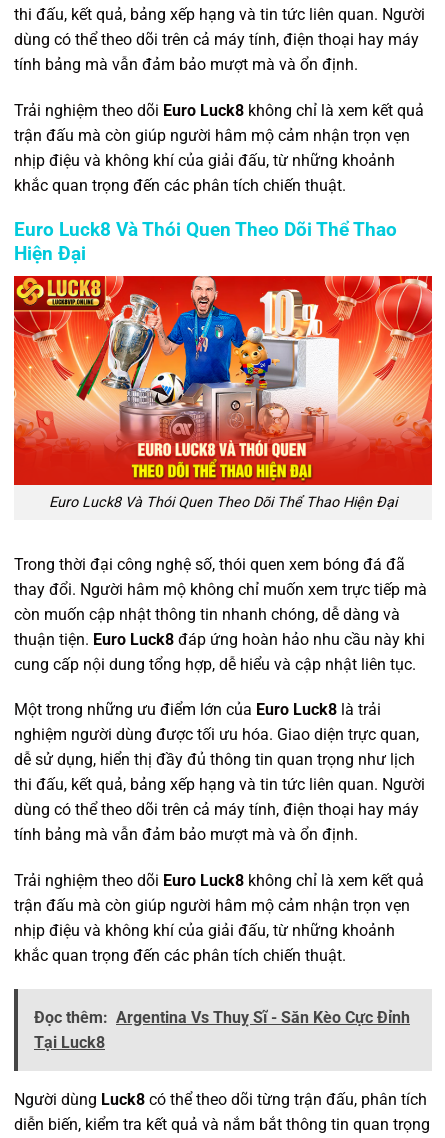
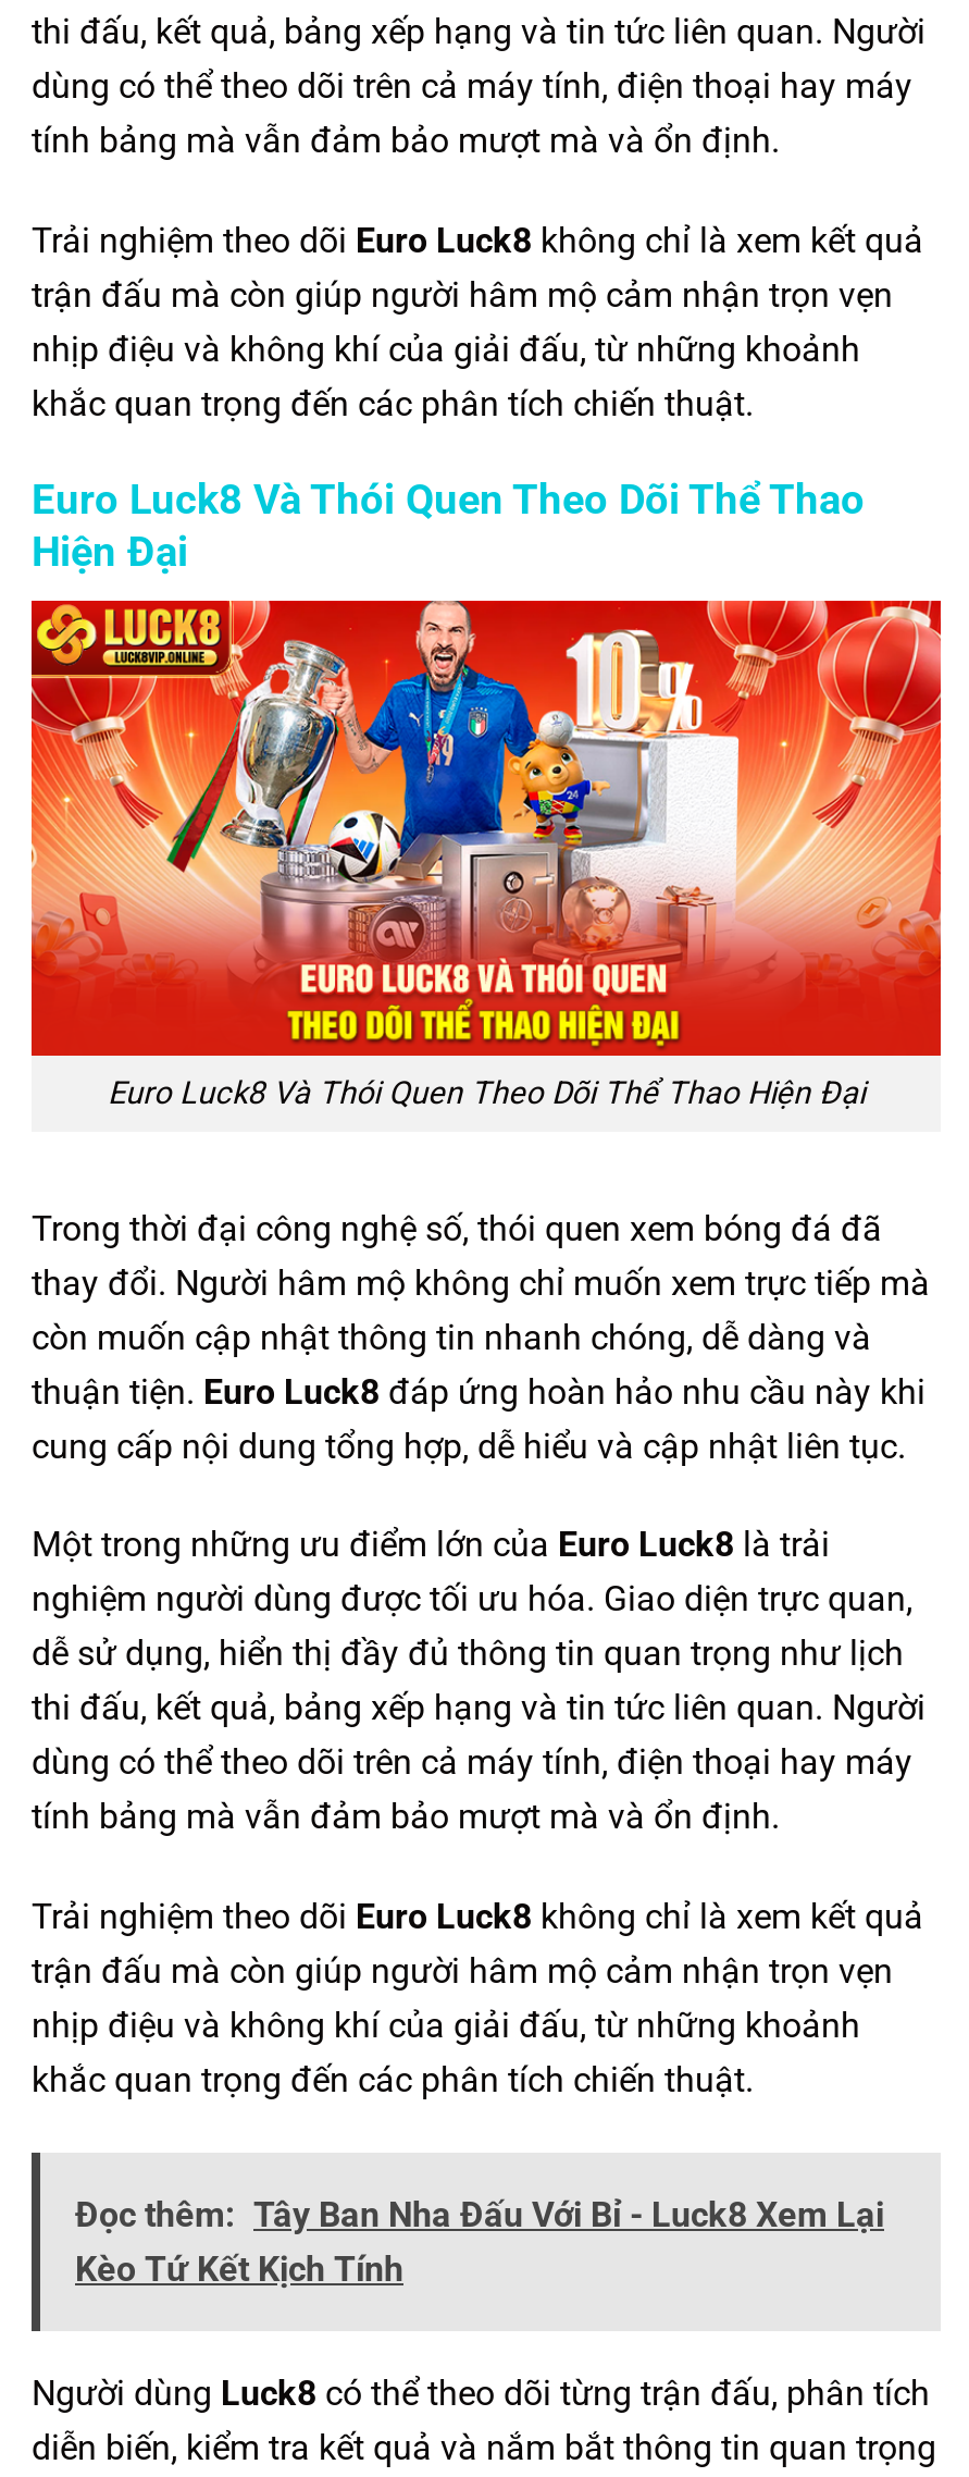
[34,1008,410,1052] Đọc thêm: Argentina Vs Thuỵ Sĩ - Săn Kèo Cực Đỉnh | Tại Luck8 -> [75,2194,884,2290] Đọc thêm: Tây Ban Nha Đấu Với Bỉ - Luck8 Xem Lại | Kèo Tứ Kết Kịch Tính

